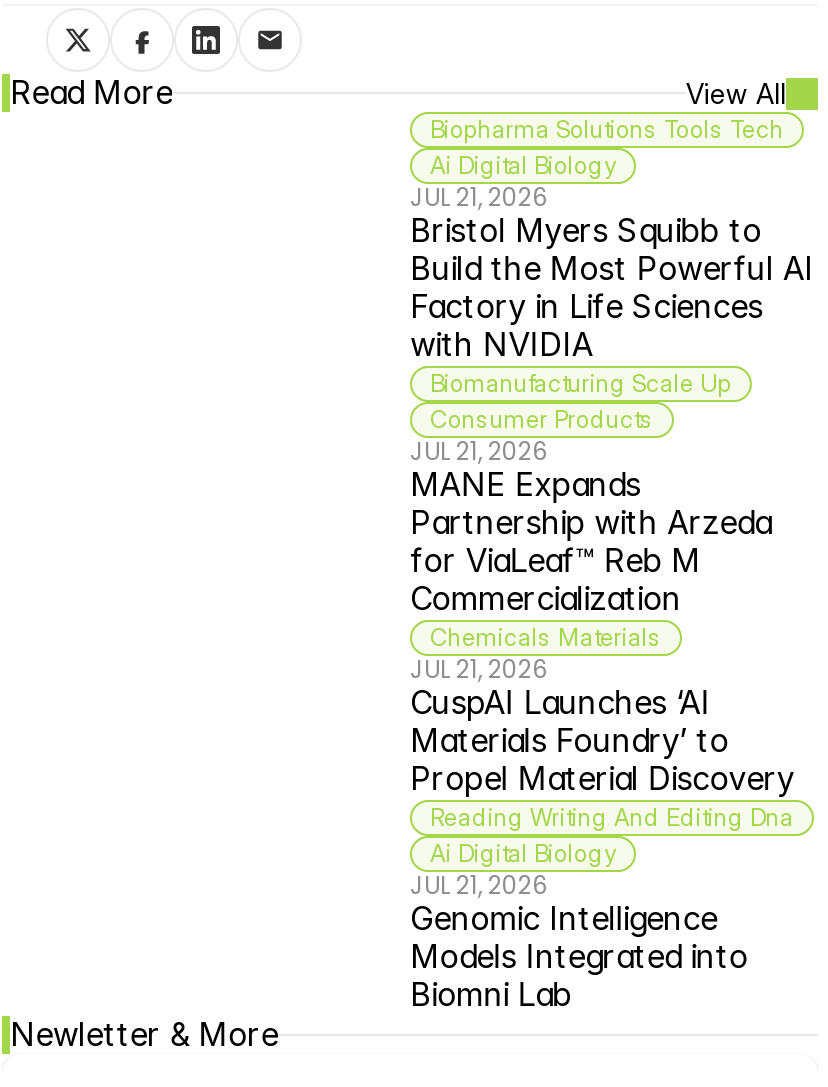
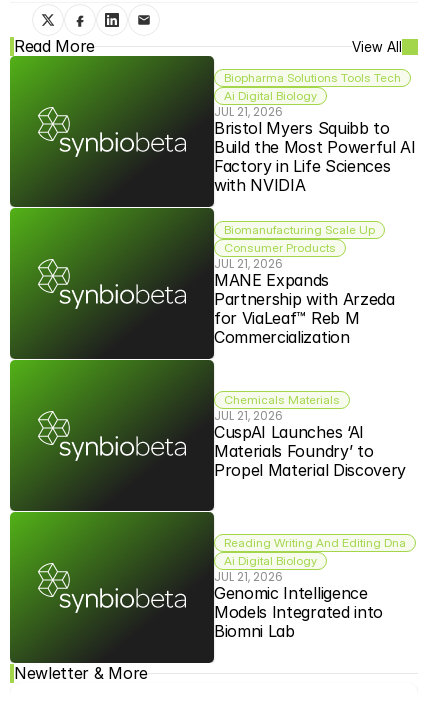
none -> [9,55,215,664] [image]

